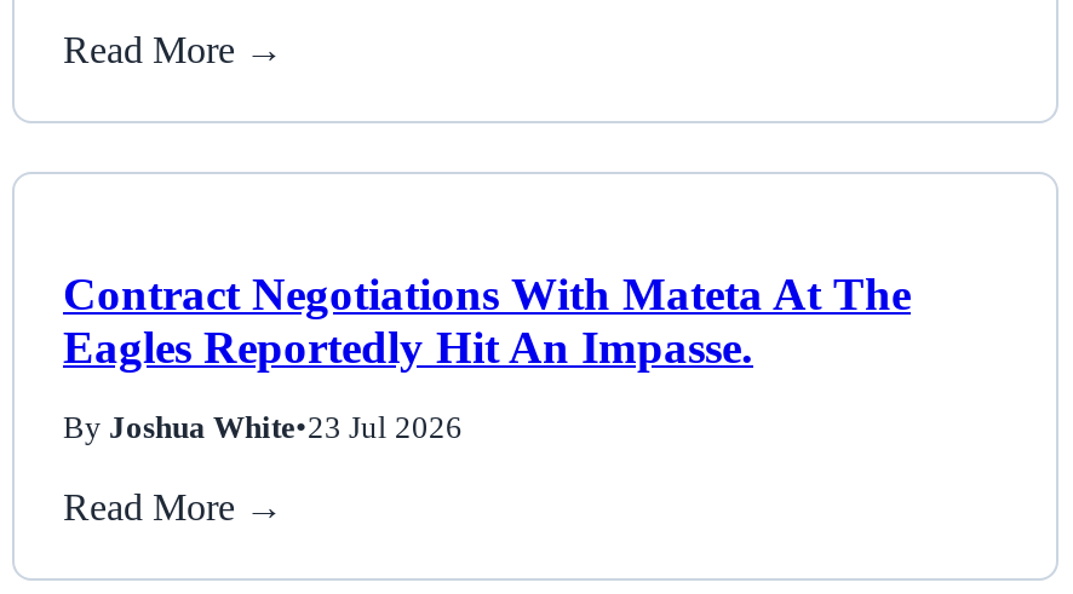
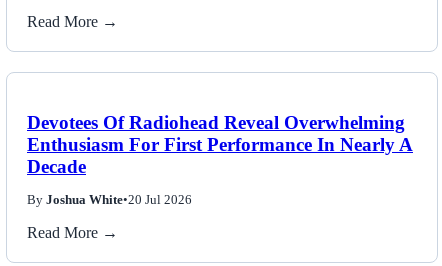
[63,269,911,373] Contract Negotiations With Mateta At The | Eagles Reportedly Hit An Impasse. -> [27,112,413,177] Devotees Of Radiohead Reveal Overwhelming | Enthusiasm For First Performance In Nearly A | Decade
[63,412,463,446] By Joshua White•23 Jul 2026 -> [27,193,192,207] By Joshua White•20 Jul 2026

